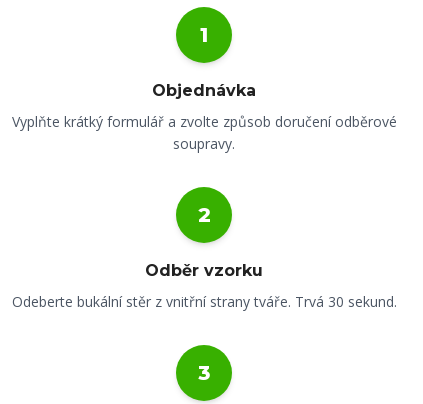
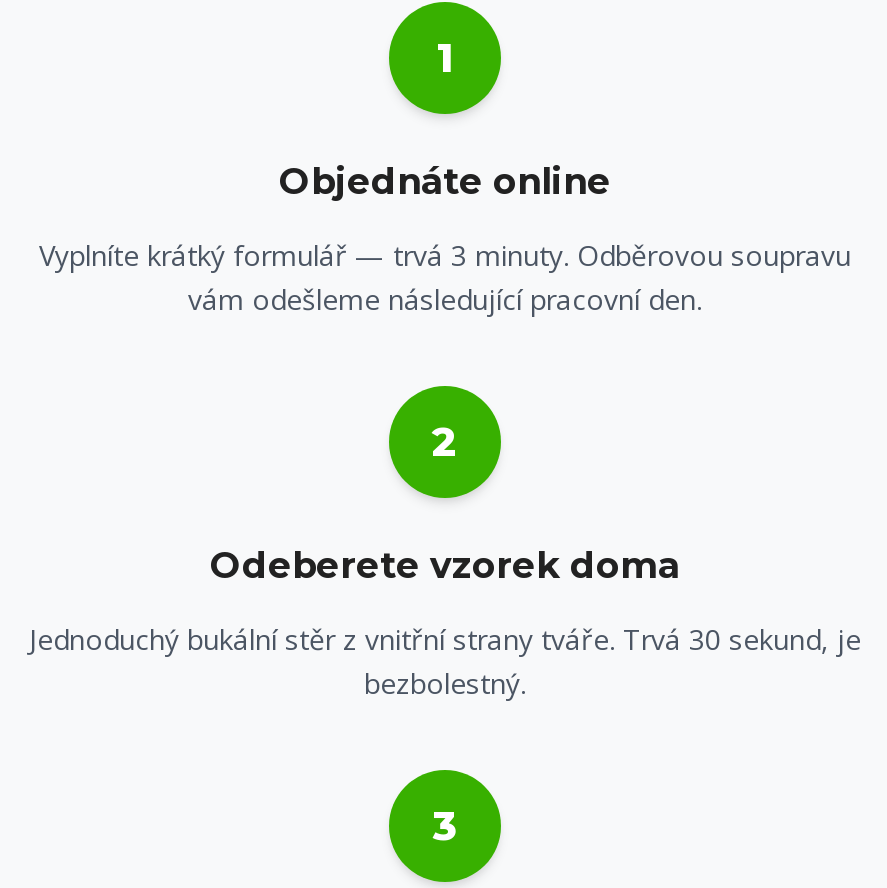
[152,81,256,100] Objednávka -> [279,160,611,204] Objednáte online
[11,112,396,153] Vyplňte krátký formulář a zvolte způsob doručení odběrové | soupravy. -> [39,236,851,318] Vyplníte krátký formulář — trvá 3 minuty. Odběrovou soupravu | vám odešleme následující pracovní den.
[145,261,263,280] Odběr vzorku -> [210,544,680,588] Odeberete vzorek doma
[11,292,396,311] Odeberte bukální stěr z vnitřní strany tváře. Trvá 30 sekund. -> [29,620,861,702] Jednoduchý bukální stěr z vnitřní strany tváře. Trvá 30 sekund, je | bezbolestný.

